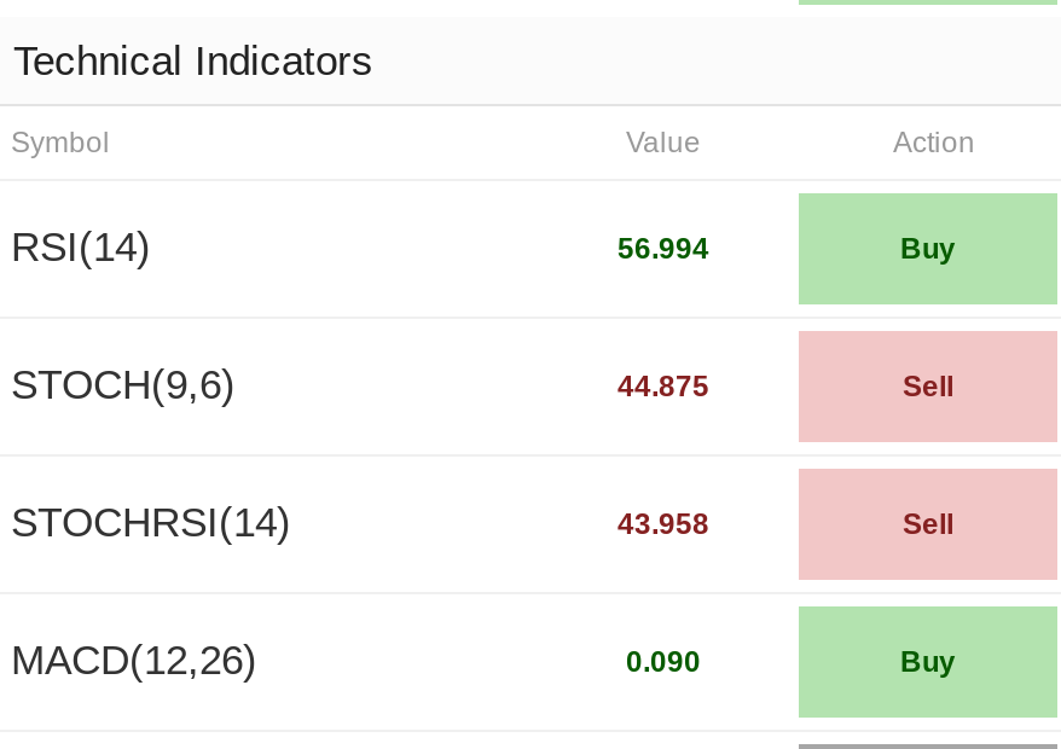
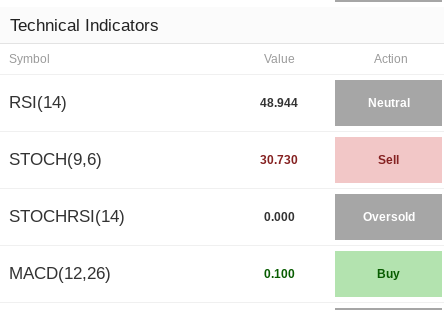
[618,232,956,266] 56.994 | Buy -> [260,96,409,110] 48.944 | Neutral
[618,370,709,404] 44.875 -> [260,153,298,167] 30.730
[618,508,953,541] 43.958 | Sell -> [263,210,414,224] 0.000 | Oversold
[626,645,701,679] 0.090 -> [263,267,294,281] 0.100

